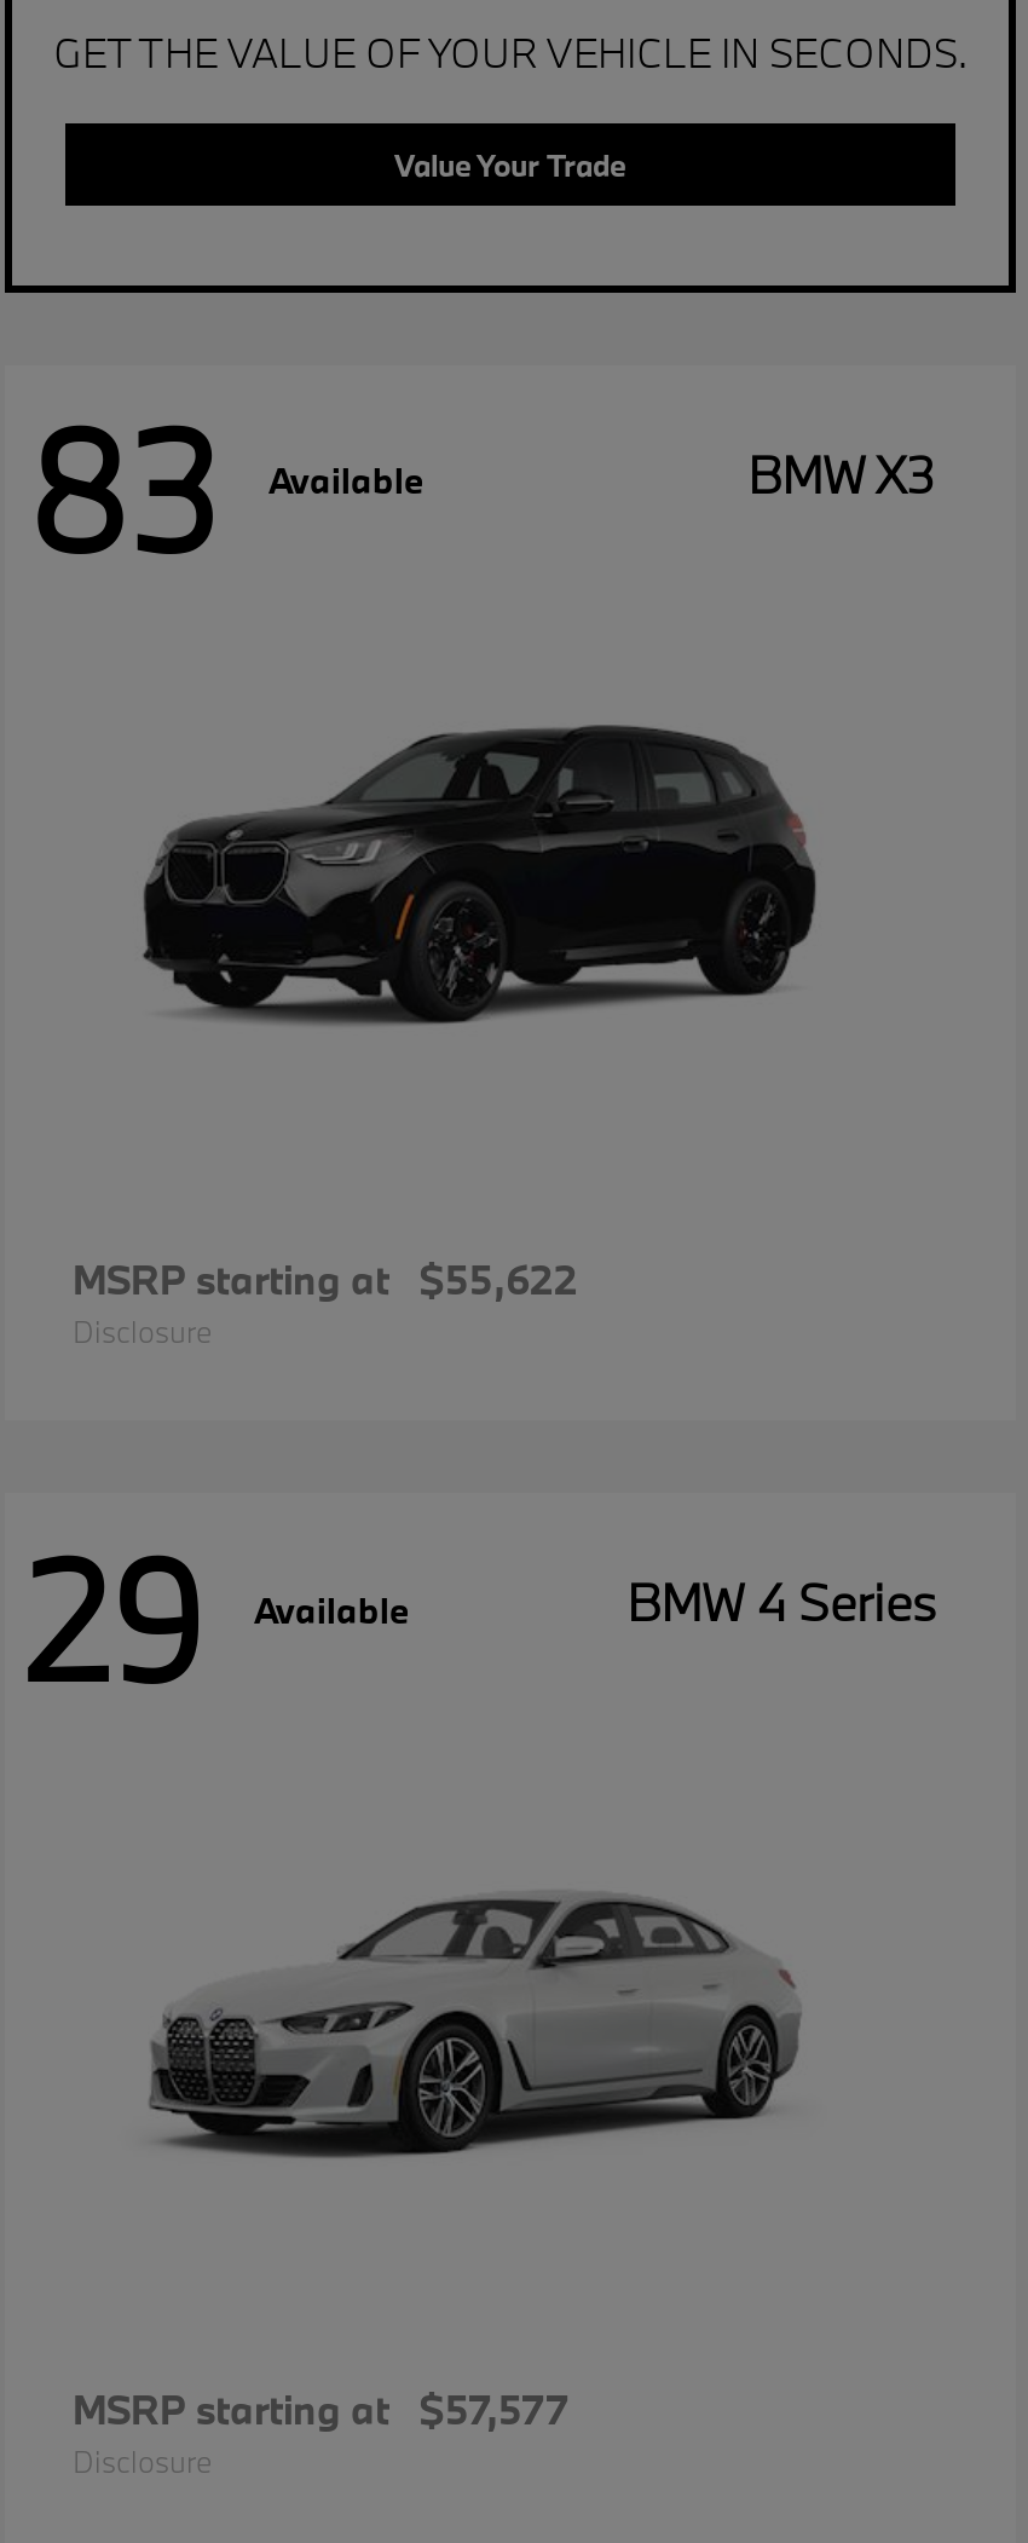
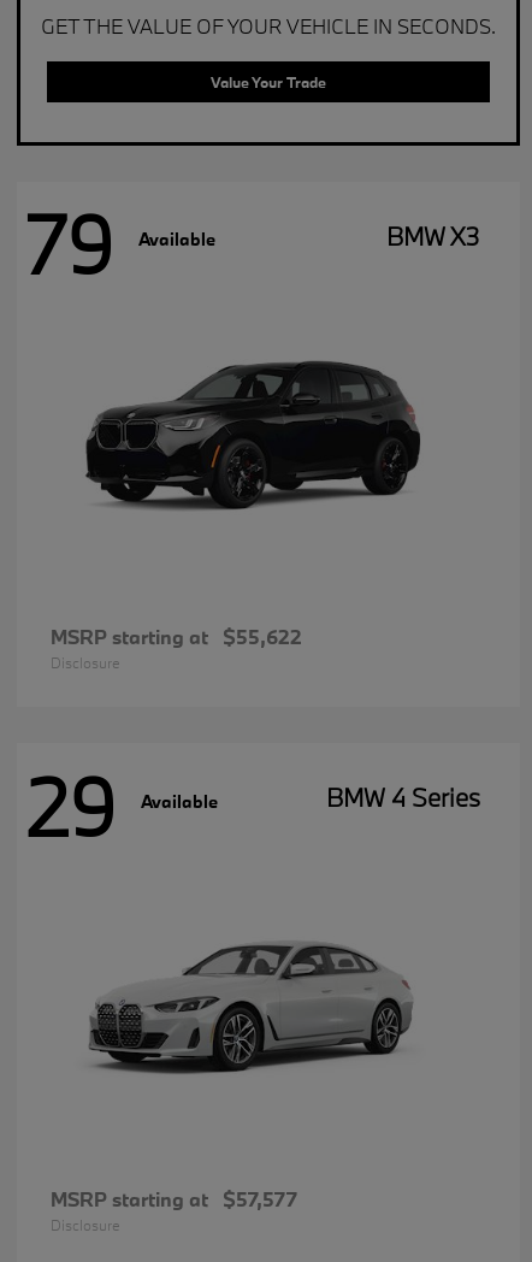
[24,386,423,596] 83 Available -> [26,192,215,297] 79 Available

